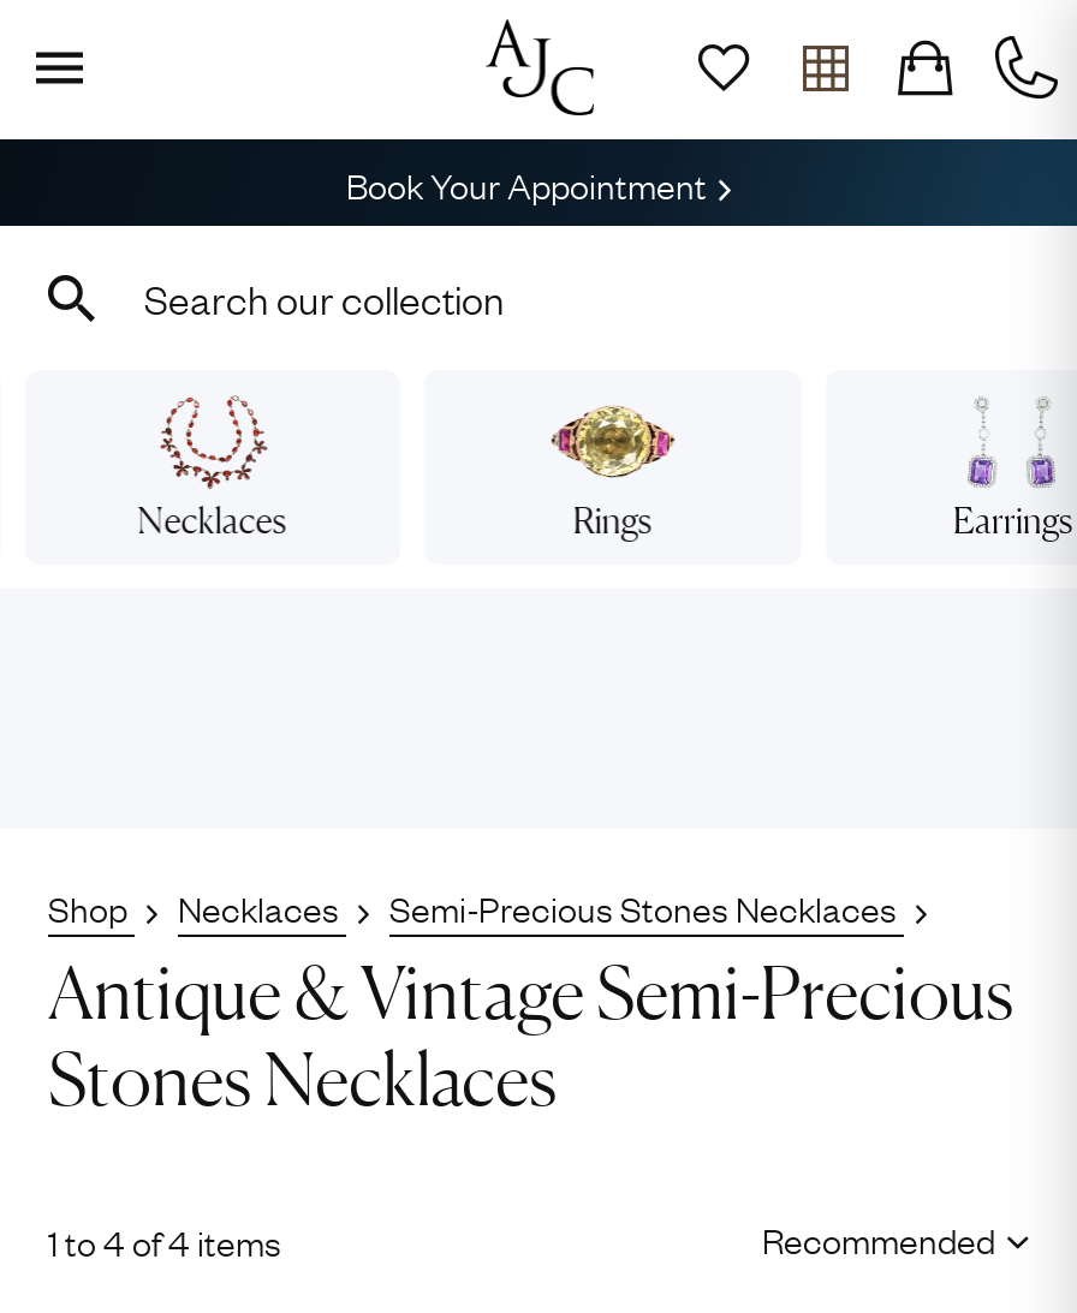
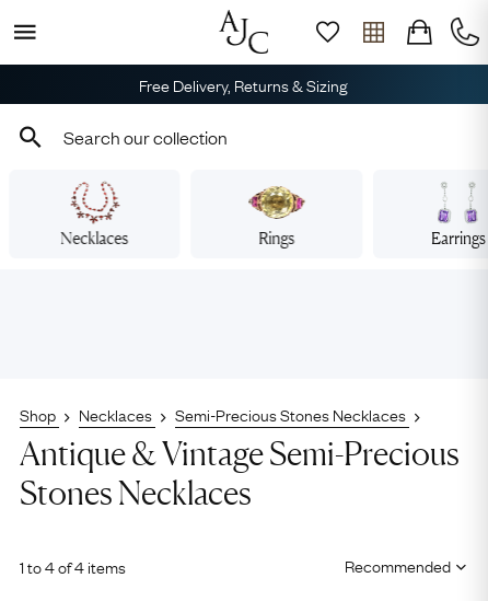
[346,156,707,209] Book Your Appointment -> [138,72,347,96] Free Delivery, Returns & Sizing

